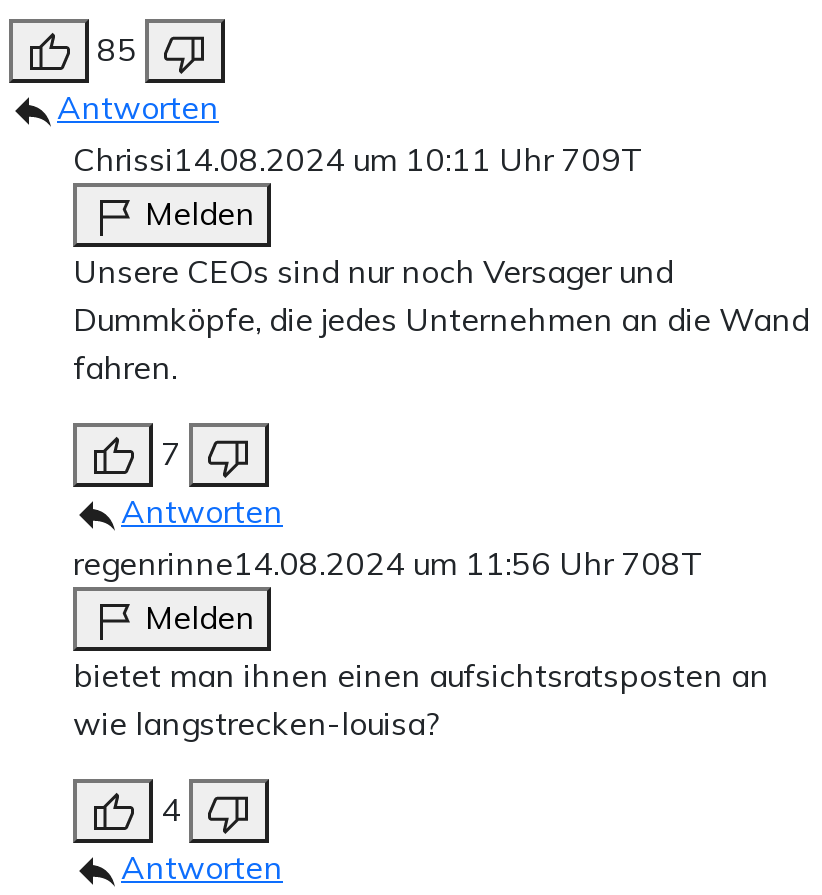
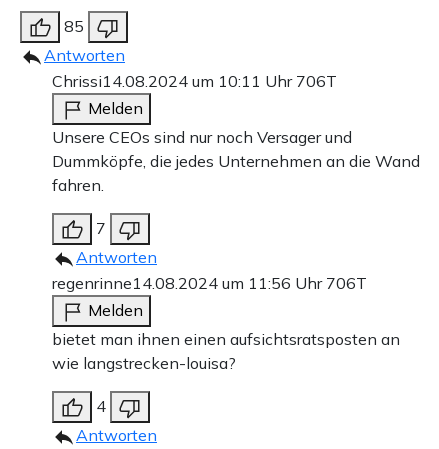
[73,139,643,179] Chrissi 14.08.2024 um 10:11 Uhr 709T -> [52,71,337,91] Chrissi 14.08.2024 um 10:11 Uhr 706T
[73,543,703,583] regenrinne14.08.2024 um 11:56 Uhr 708T -> [52,273,367,293] regenrinne14.08.2024 um 11:56 Uhr 706T

